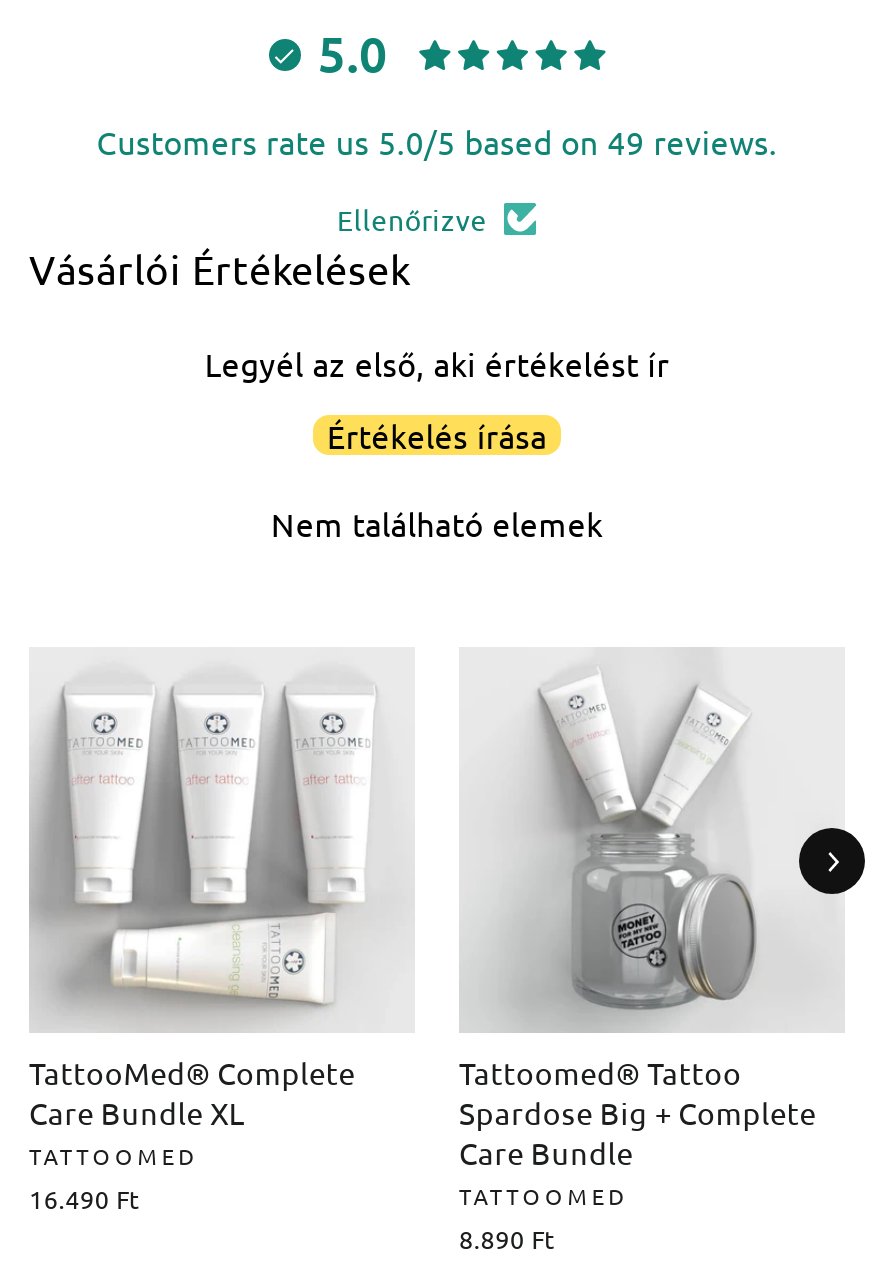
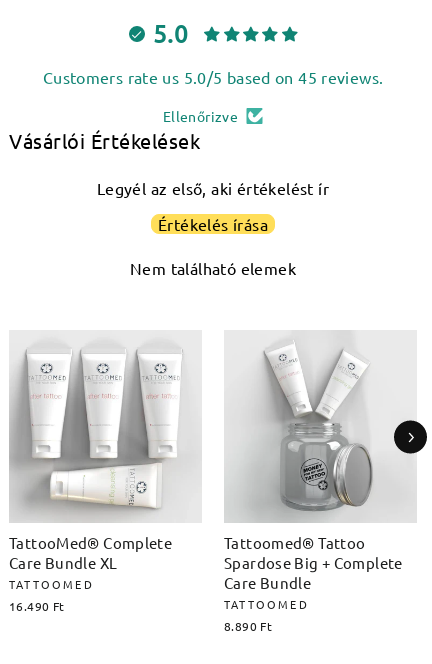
[97,121,777,161] Customers rate us 5.0/5 based on 49 reviews. -> [43,67,383,87] Customers rate us 5.0/5 based on 45 reviews.

